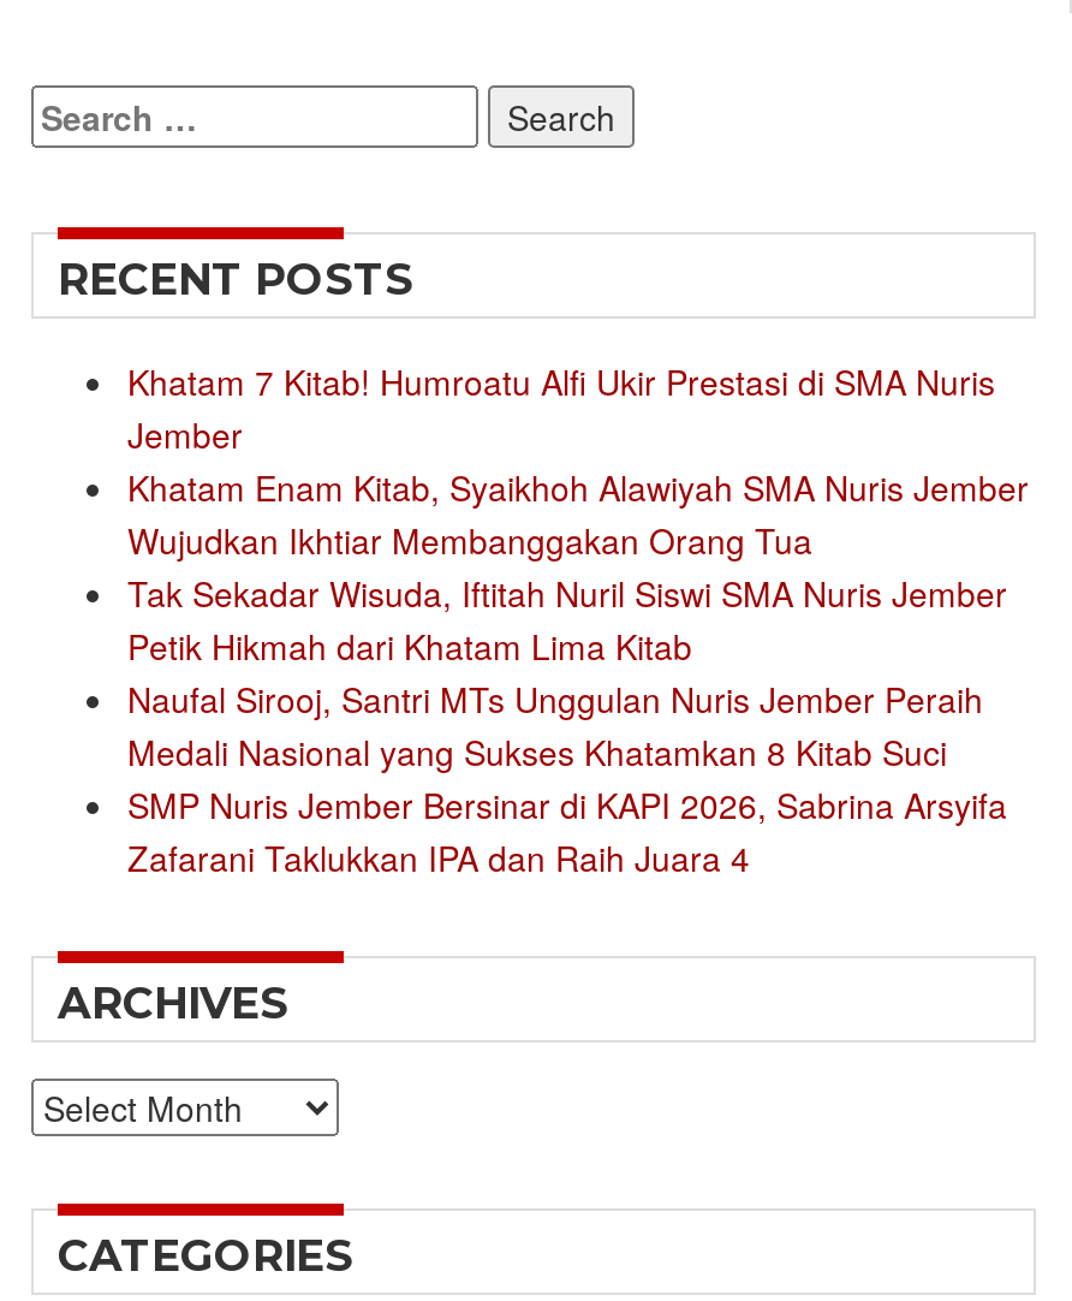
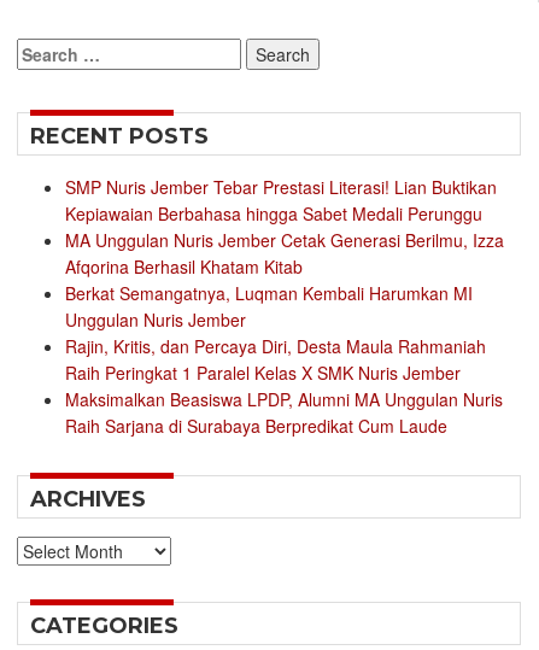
[127,356,1029,881] Khatam 7 Kitab! Humroatu Alfi Ukir Prestasi di SMA Nuris | Jember | Khatam Enam Kitab, Syaikhoh Alawiyah SMA Nuris Jember | Wujudkan Ikhtiar Membanggakan Orang Tua | Tak Sekadar Wisuda, Iftitah Nuril Siswi SMA Nuris Jember | Petik Hikmah dari Khatam Lima Kitab | Naufal Sirooj, Santri MTs Unggulan Nuris Jember Peraih | Medali Nasional yang Sukses Khatamkan 8 Kitab Suci | SMP Nuris Jember Bersinar di KAPI 2026, Sabrina Arsyifa | Zafarani Taklukkan IPA dan Raih Juara 4 -> [65,174,504,437] SMP Nuris Jember Tebar Prestasi Literasi! Lian Buktikan | Kepiawaian Berbahasa hingga Sabet Medali Perunggu | MA Unggulan Nuris Jember Cetak Generasi Berilmu, Izza | Afqorina Berhasil Khatam Kitab | Berkat Semangatnya, Luqman Kembali Harumkan MI | Unggulan Nuris Jember | Rajin, Kritis, dan Percaya Diri, Desta Maula Rahmaniah | Raih Peringkat 1 Paralel Kelas X SMK Nuris Jember | Maksimalkan Beasiswa LPDP, Alumni MA Unggulan Nuris | Raih Sarjana di Surabaya Berpredikat Cum Laude

